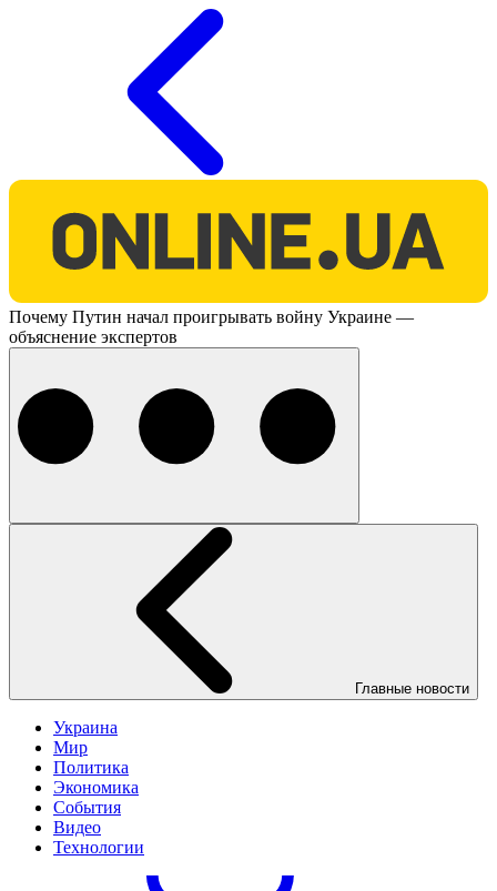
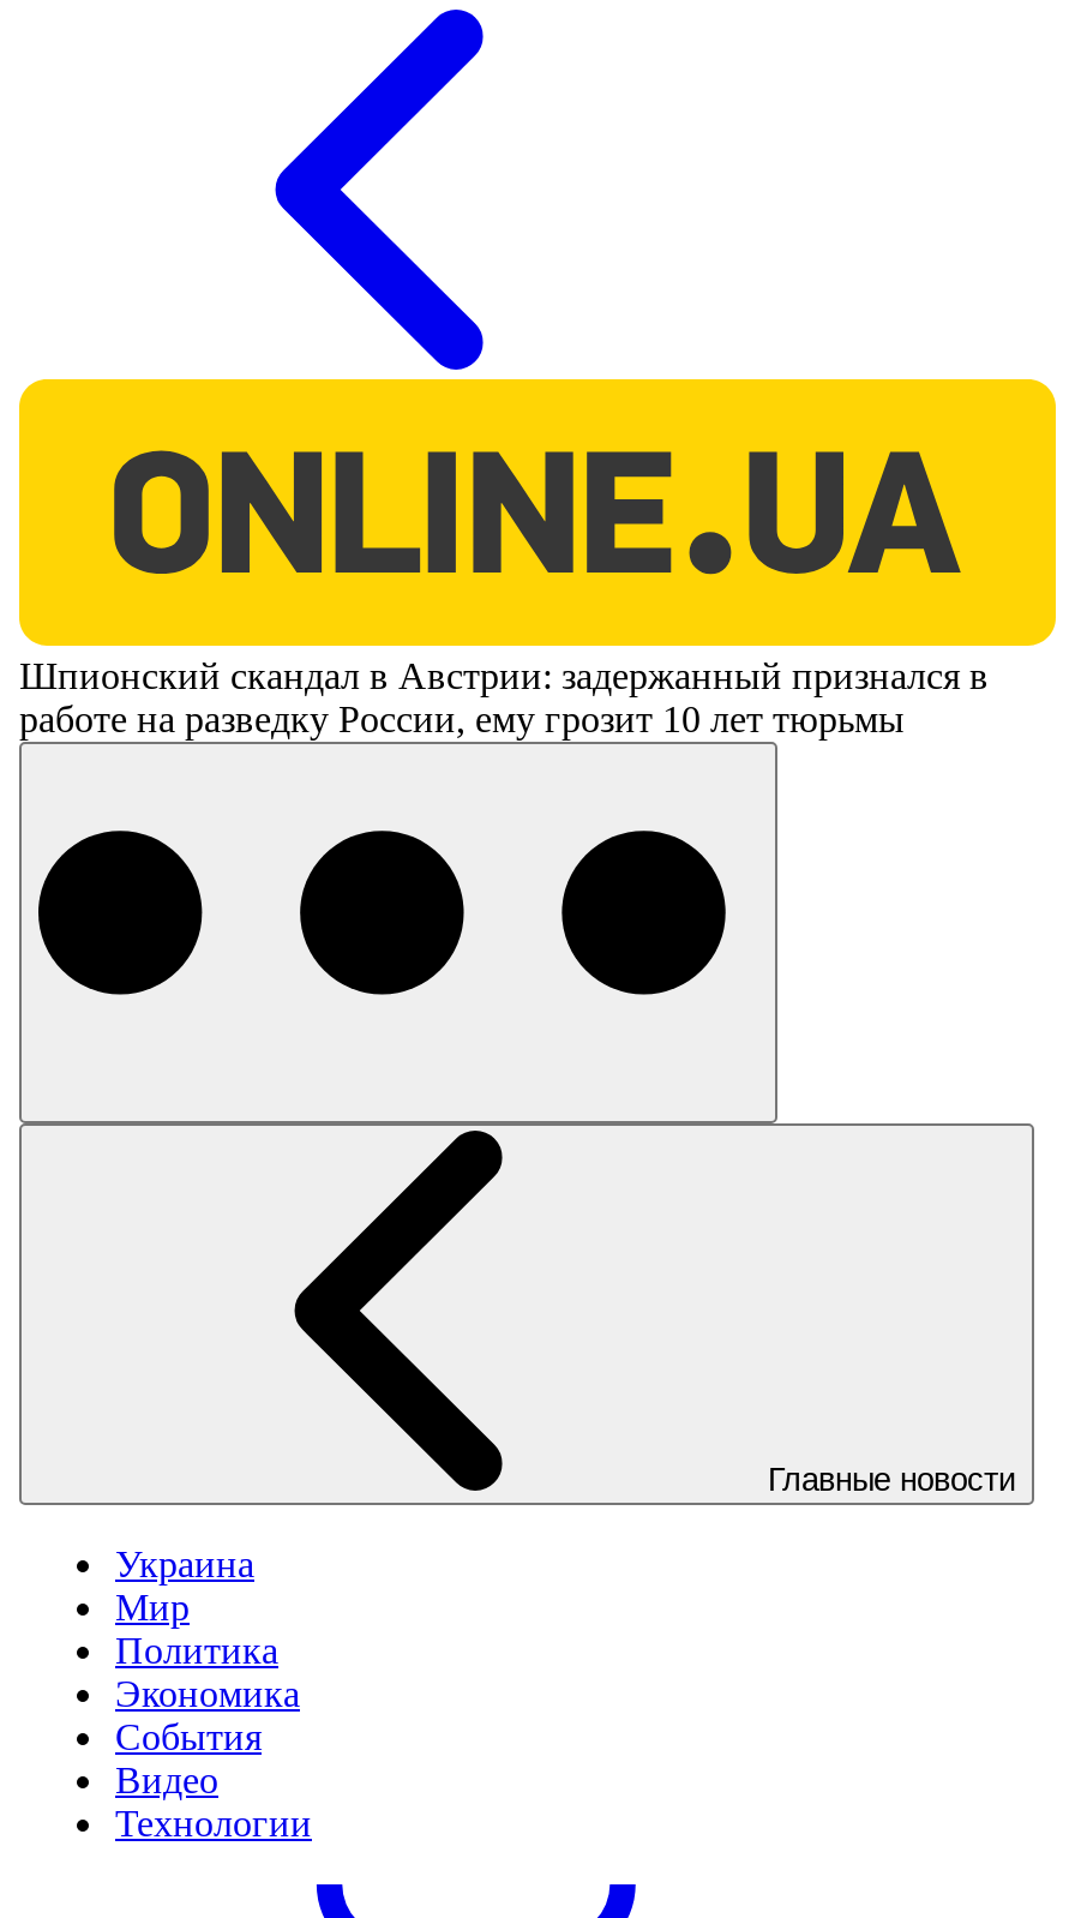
[9,307,414,346] Почему Путин начал проигрывать войну Украине — | объяснение экспертов -> [19,655,989,739] Шпионский скандал в Австрии: задержанный признался в | работе на разведку России, ему грозит 10 лет тюрьмы

